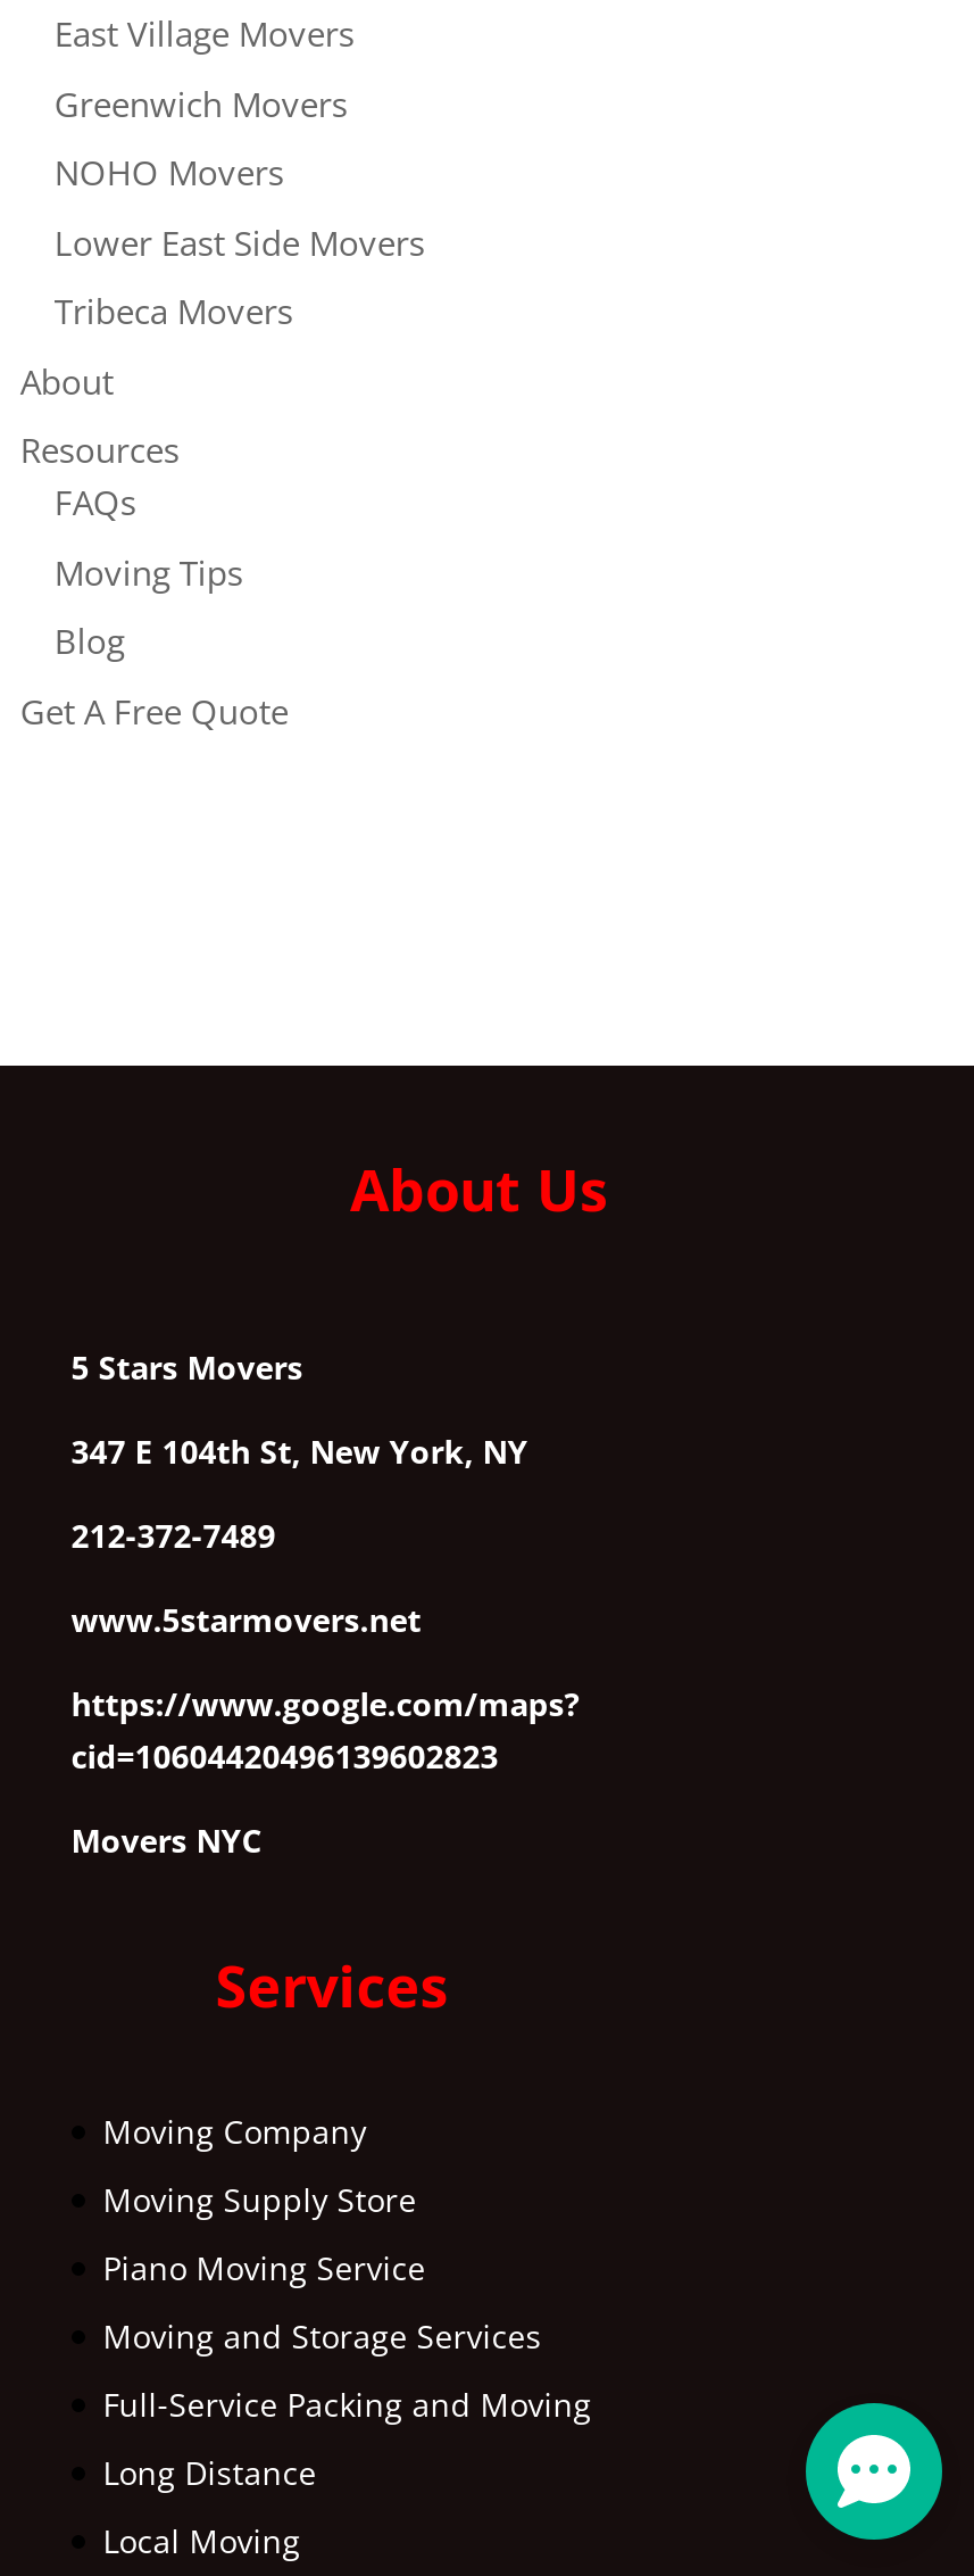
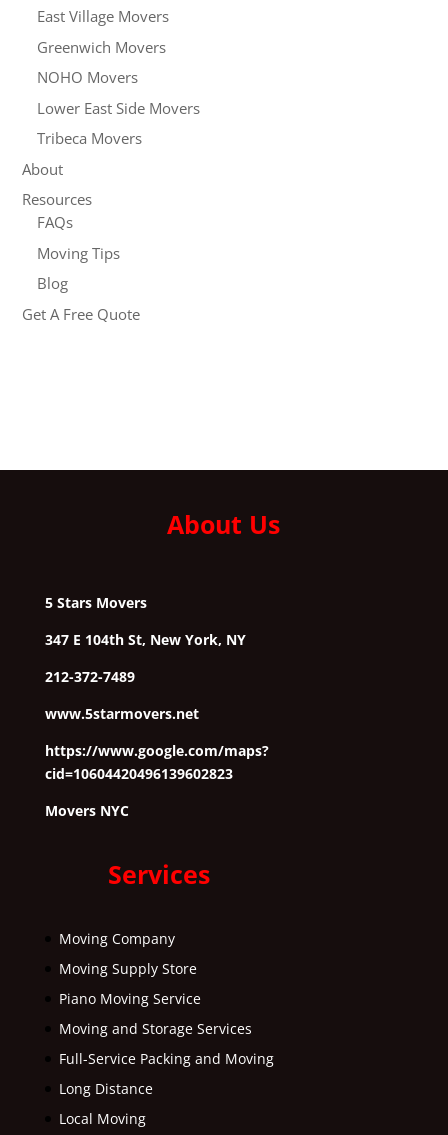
[804,2401,944,2542] [image] -> none

